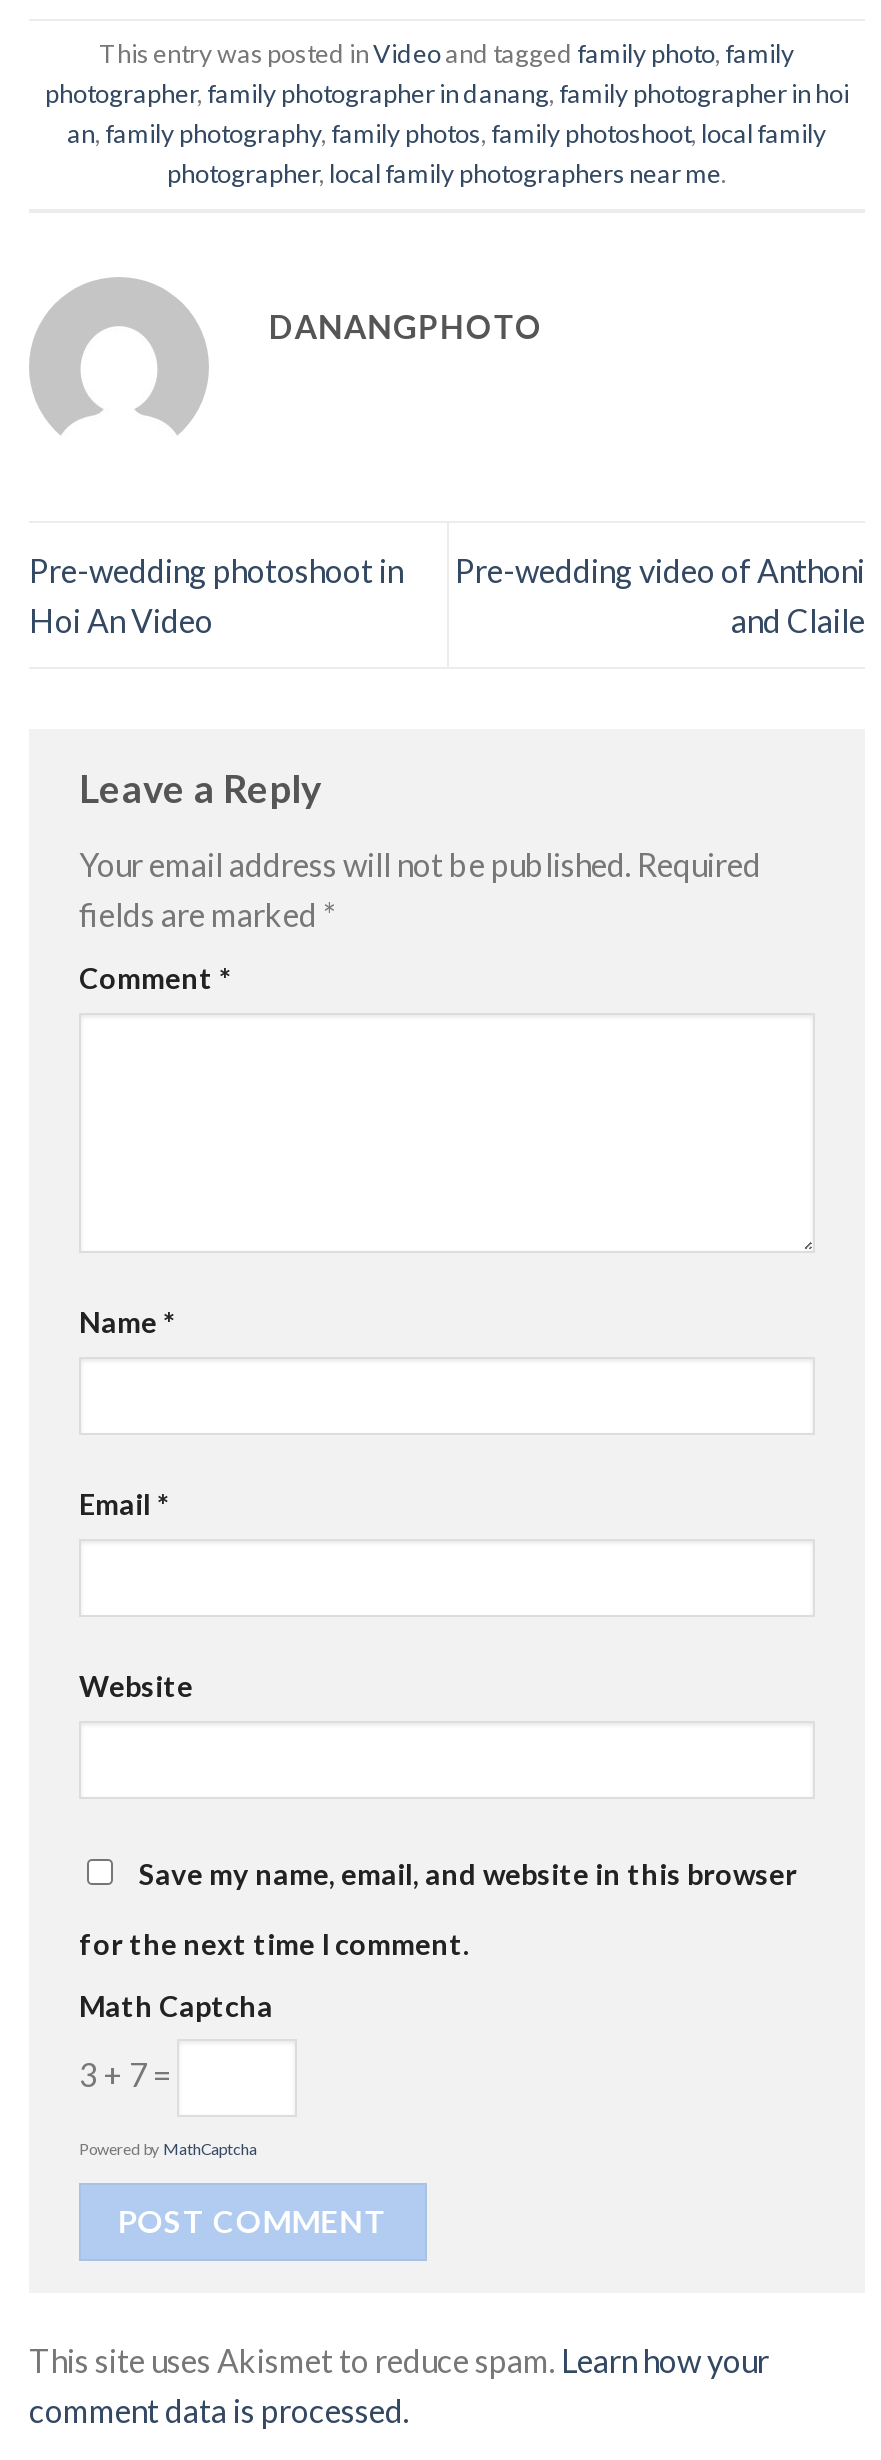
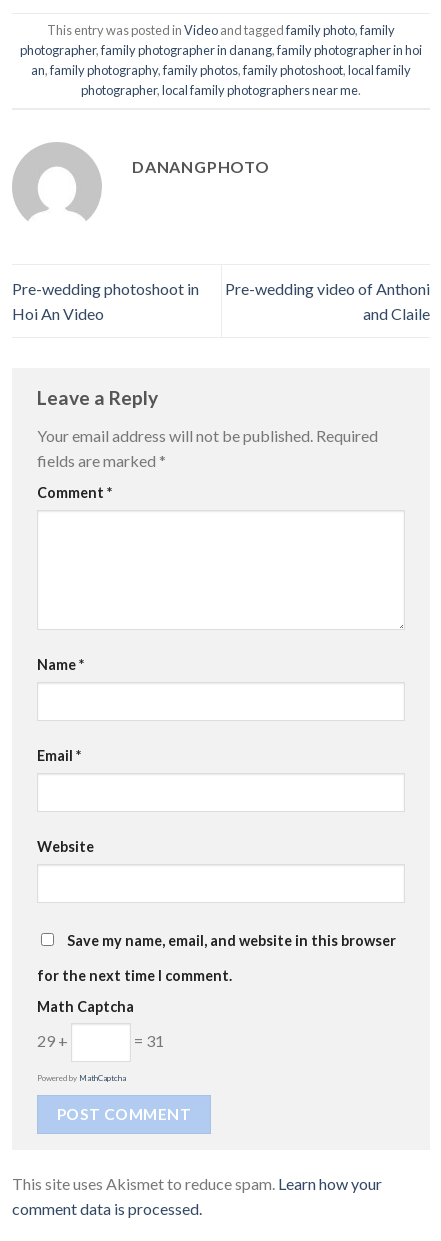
[79,2055,177,2093] 3 + 7 = -> [37,1031,164,1050] 29 + | = 31

